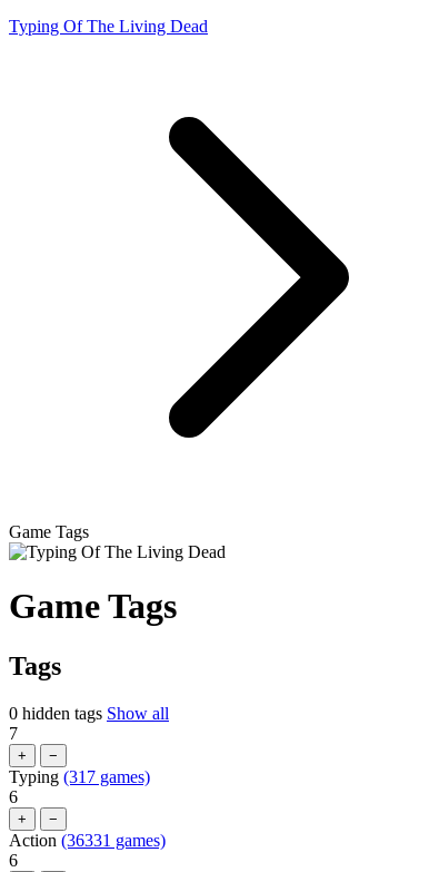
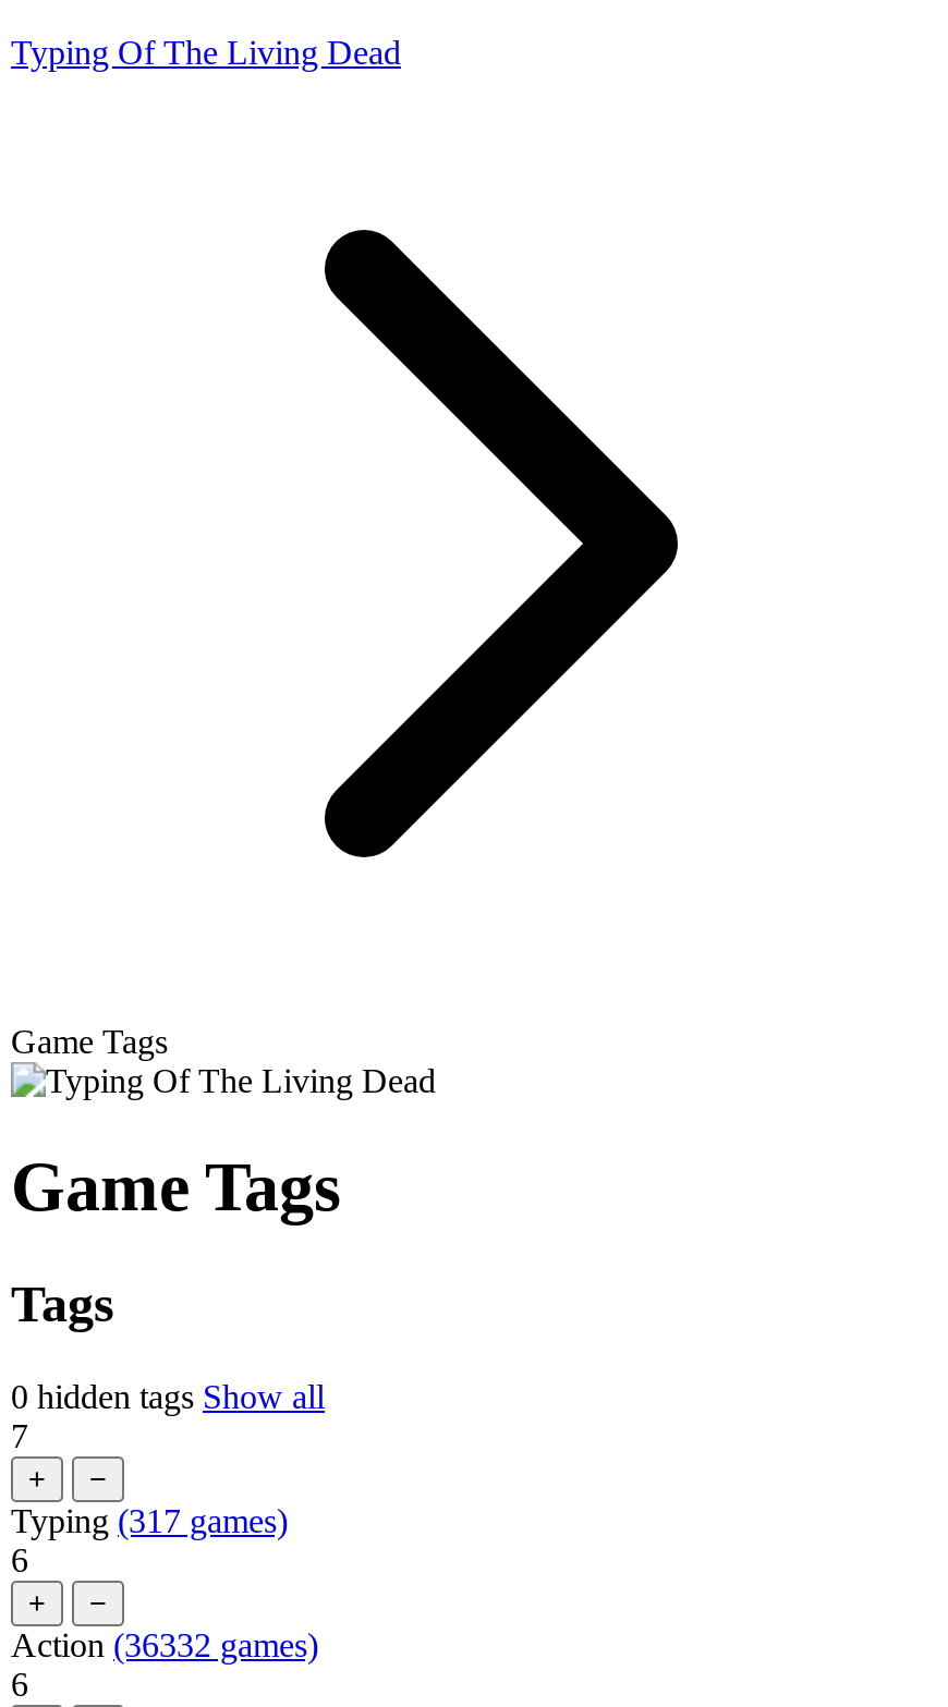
[9,830,166,849] Action (36331 games) -> [11,1626,318,1663] Action (36332 games)

